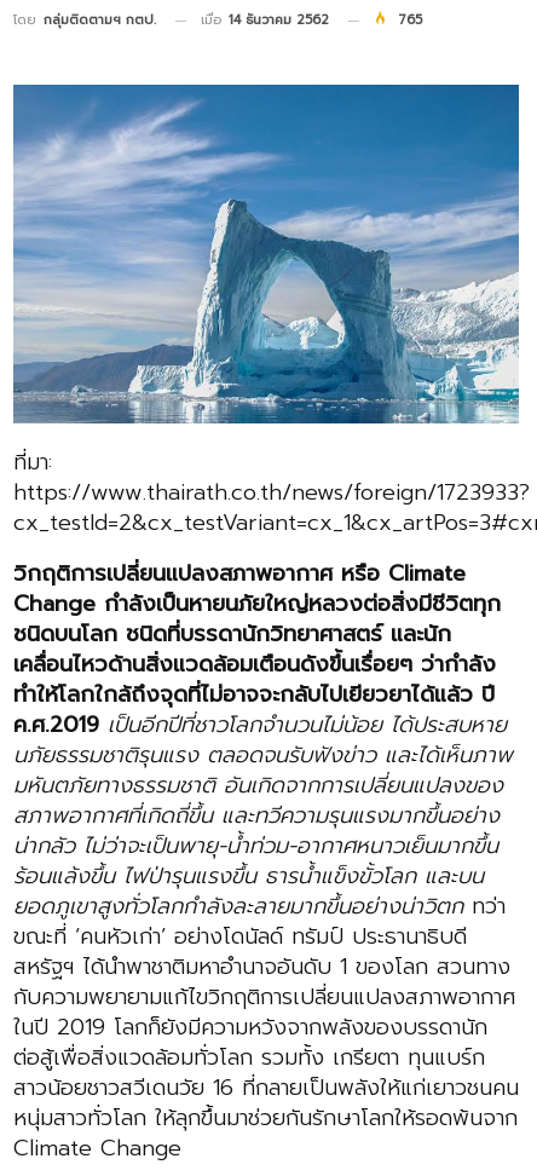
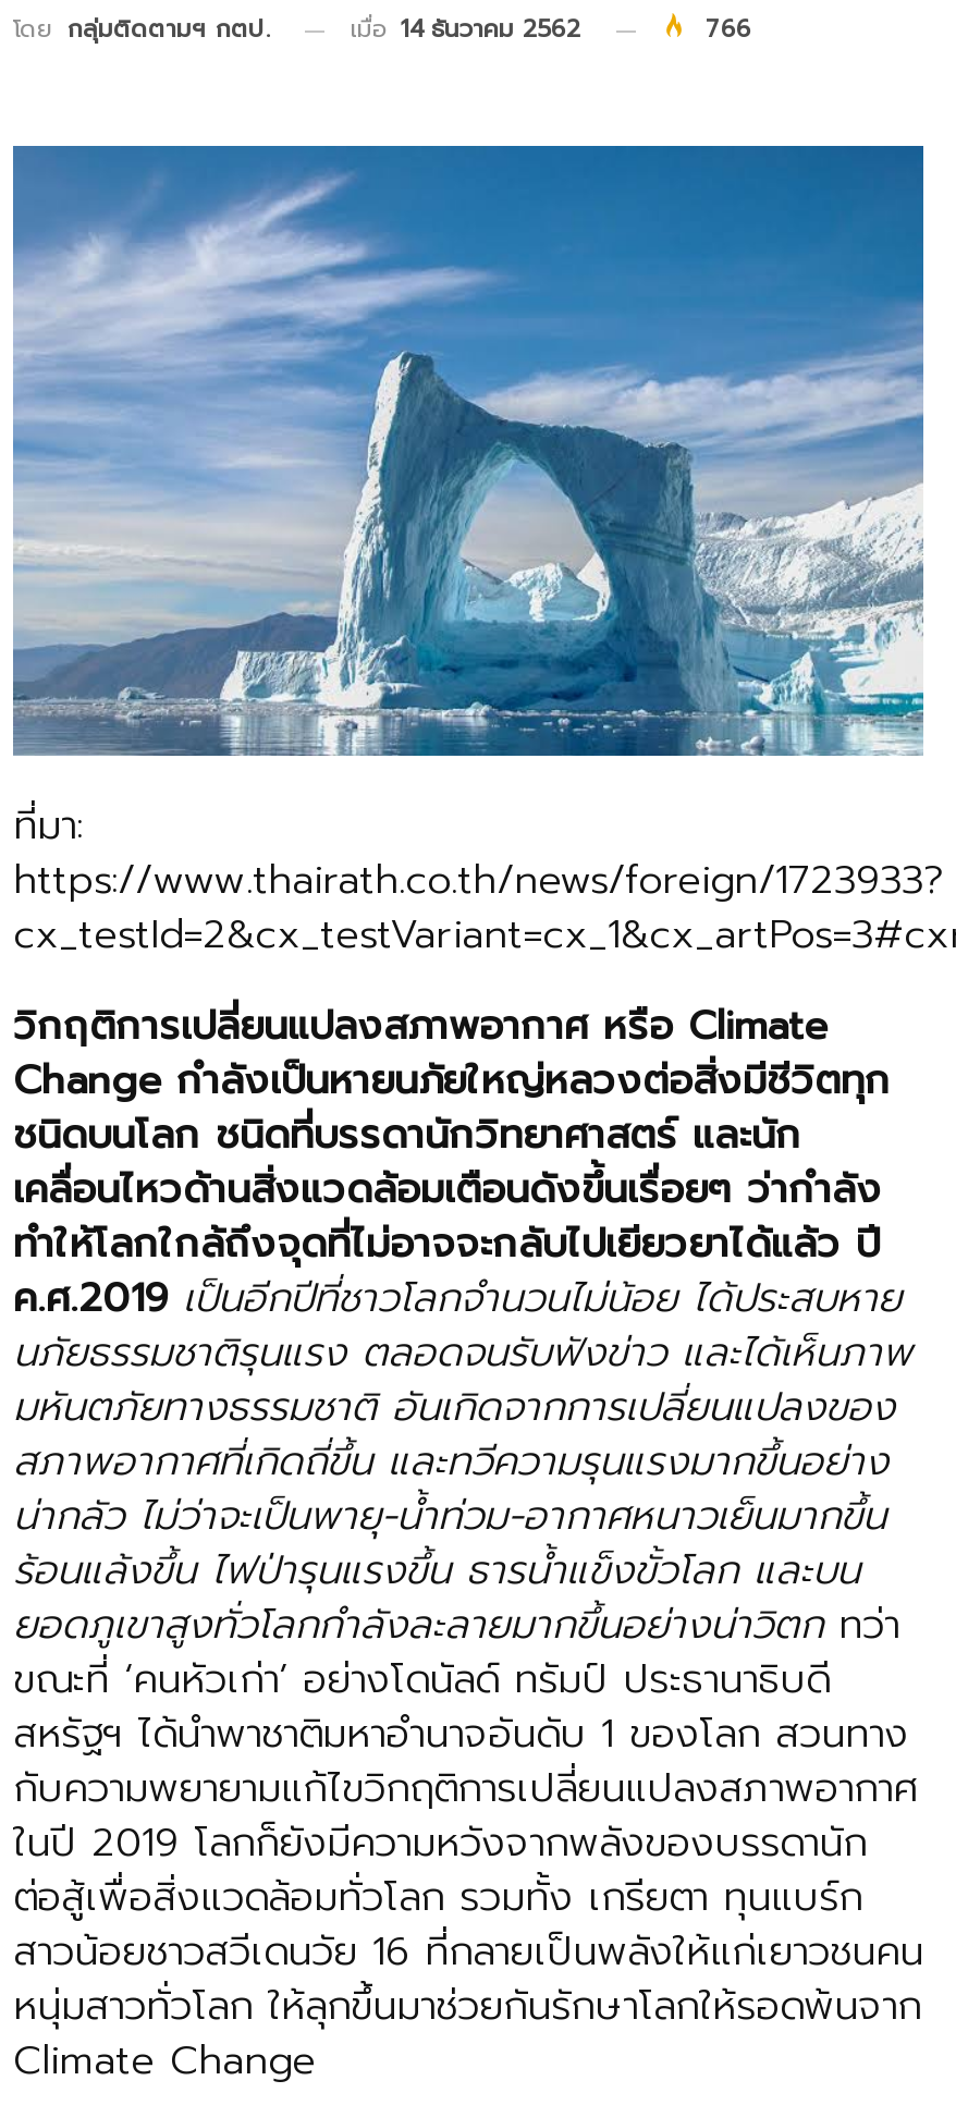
[398,10,422,30] 765 -> [706,11,751,48] 766

